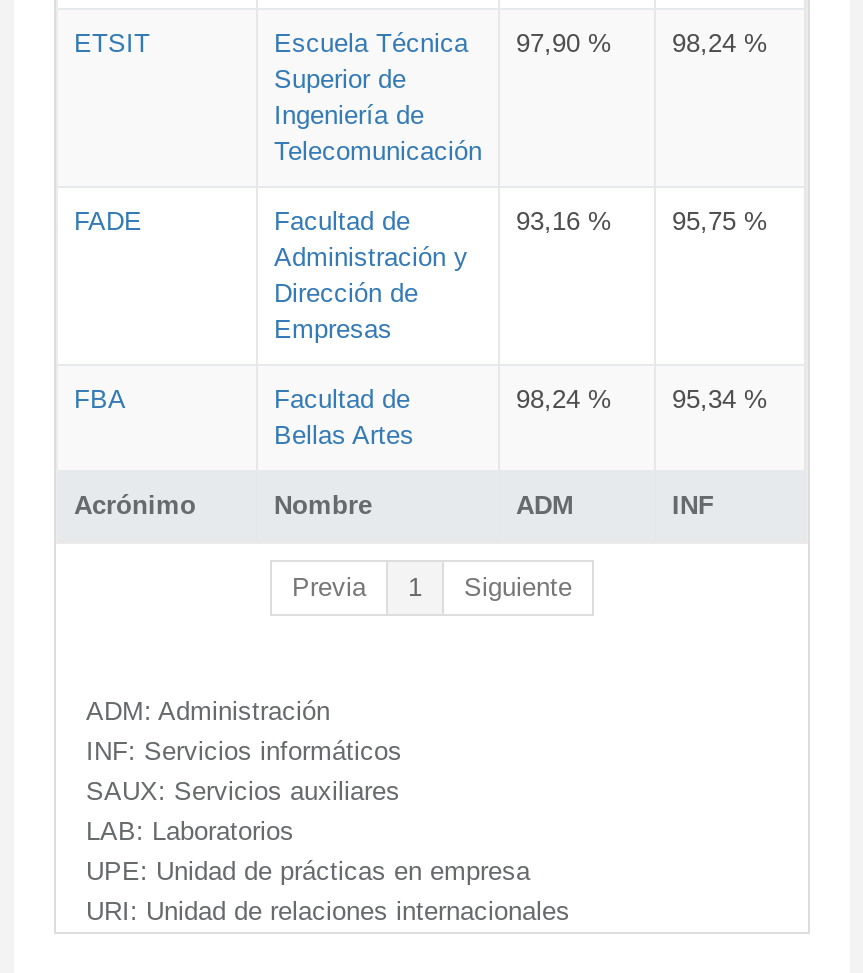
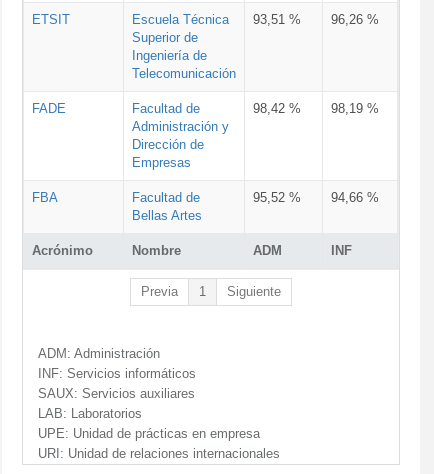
[516,27,612,57] 97,90 % -> [253,11,301,26] 93,51 %
[672,27,768,57] 98,24 % -> [331,11,379,26] 96,26 %
[516,205,612,235] 93,16 % -> [253,100,301,115] 98,42 %
[672,205,768,235] 95,75 % -> [331,100,379,115] 98,19 %
[516,383,612,413] 98,24 % -> [253,189,301,204] 95,52 %
[672,383,768,413] 95,34 % -> [331,189,379,204] 94,66 %

